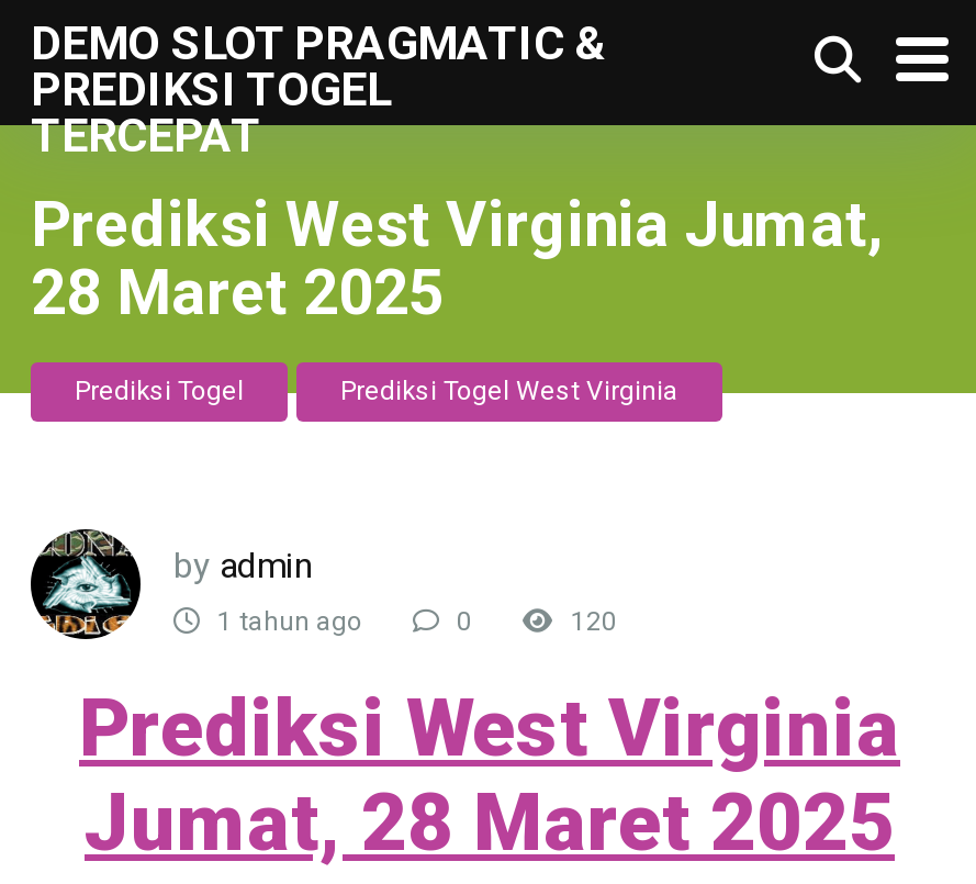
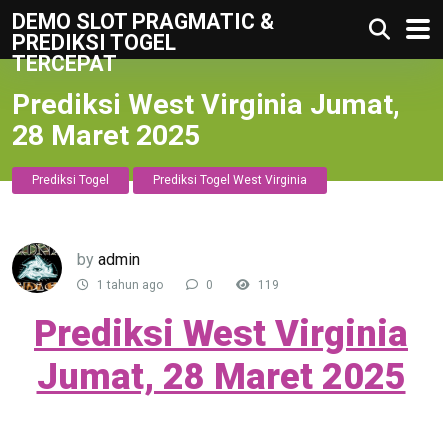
[564,607,617,637] 120 -> [255,278,279,292] 119

